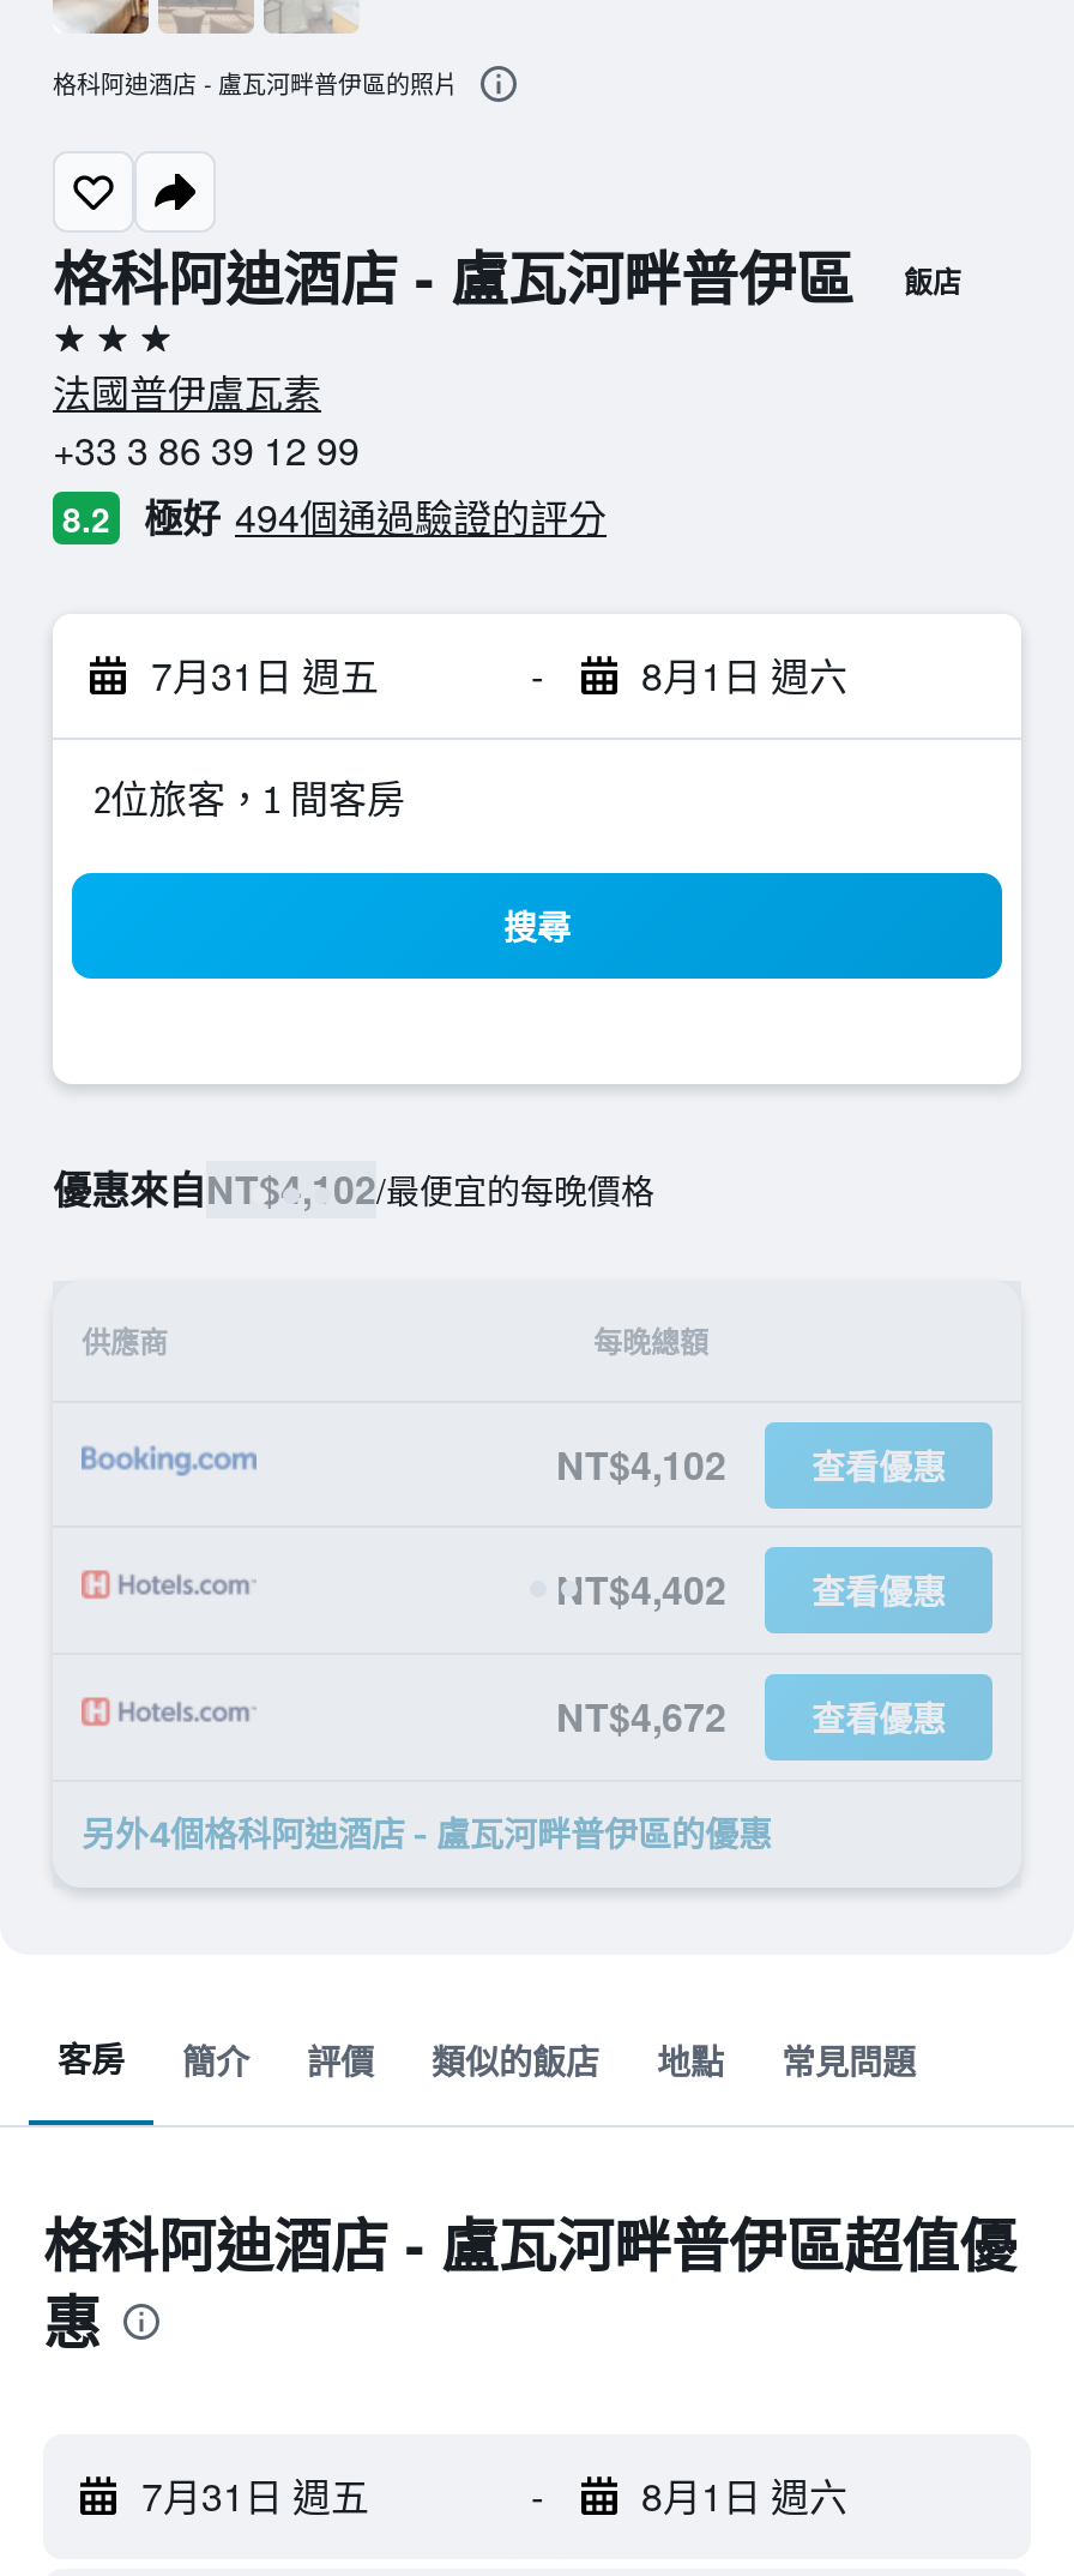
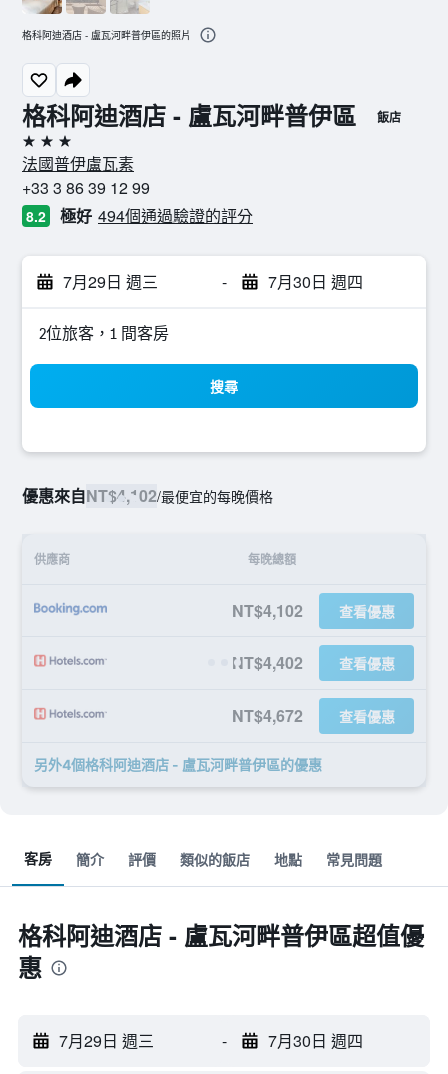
[151,648,379,703] 7月31日 週五 -> [63,270,158,293] 7月29日 週三
[641,648,847,703] 8月1日 週六 -> [267,270,362,293] 7月30日 週四
[141,2468,369,2523] 7月31日 週五 -> [59,1029,154,1052] 7月29日 週三
[641,2468,847,2523] 8月1日 週六 -> [267,1029,362,1052] 7月30日 週四

